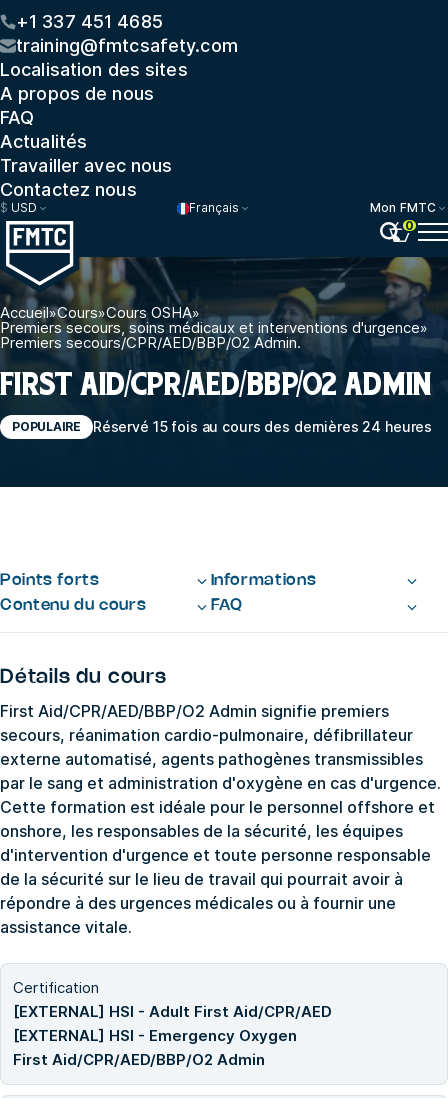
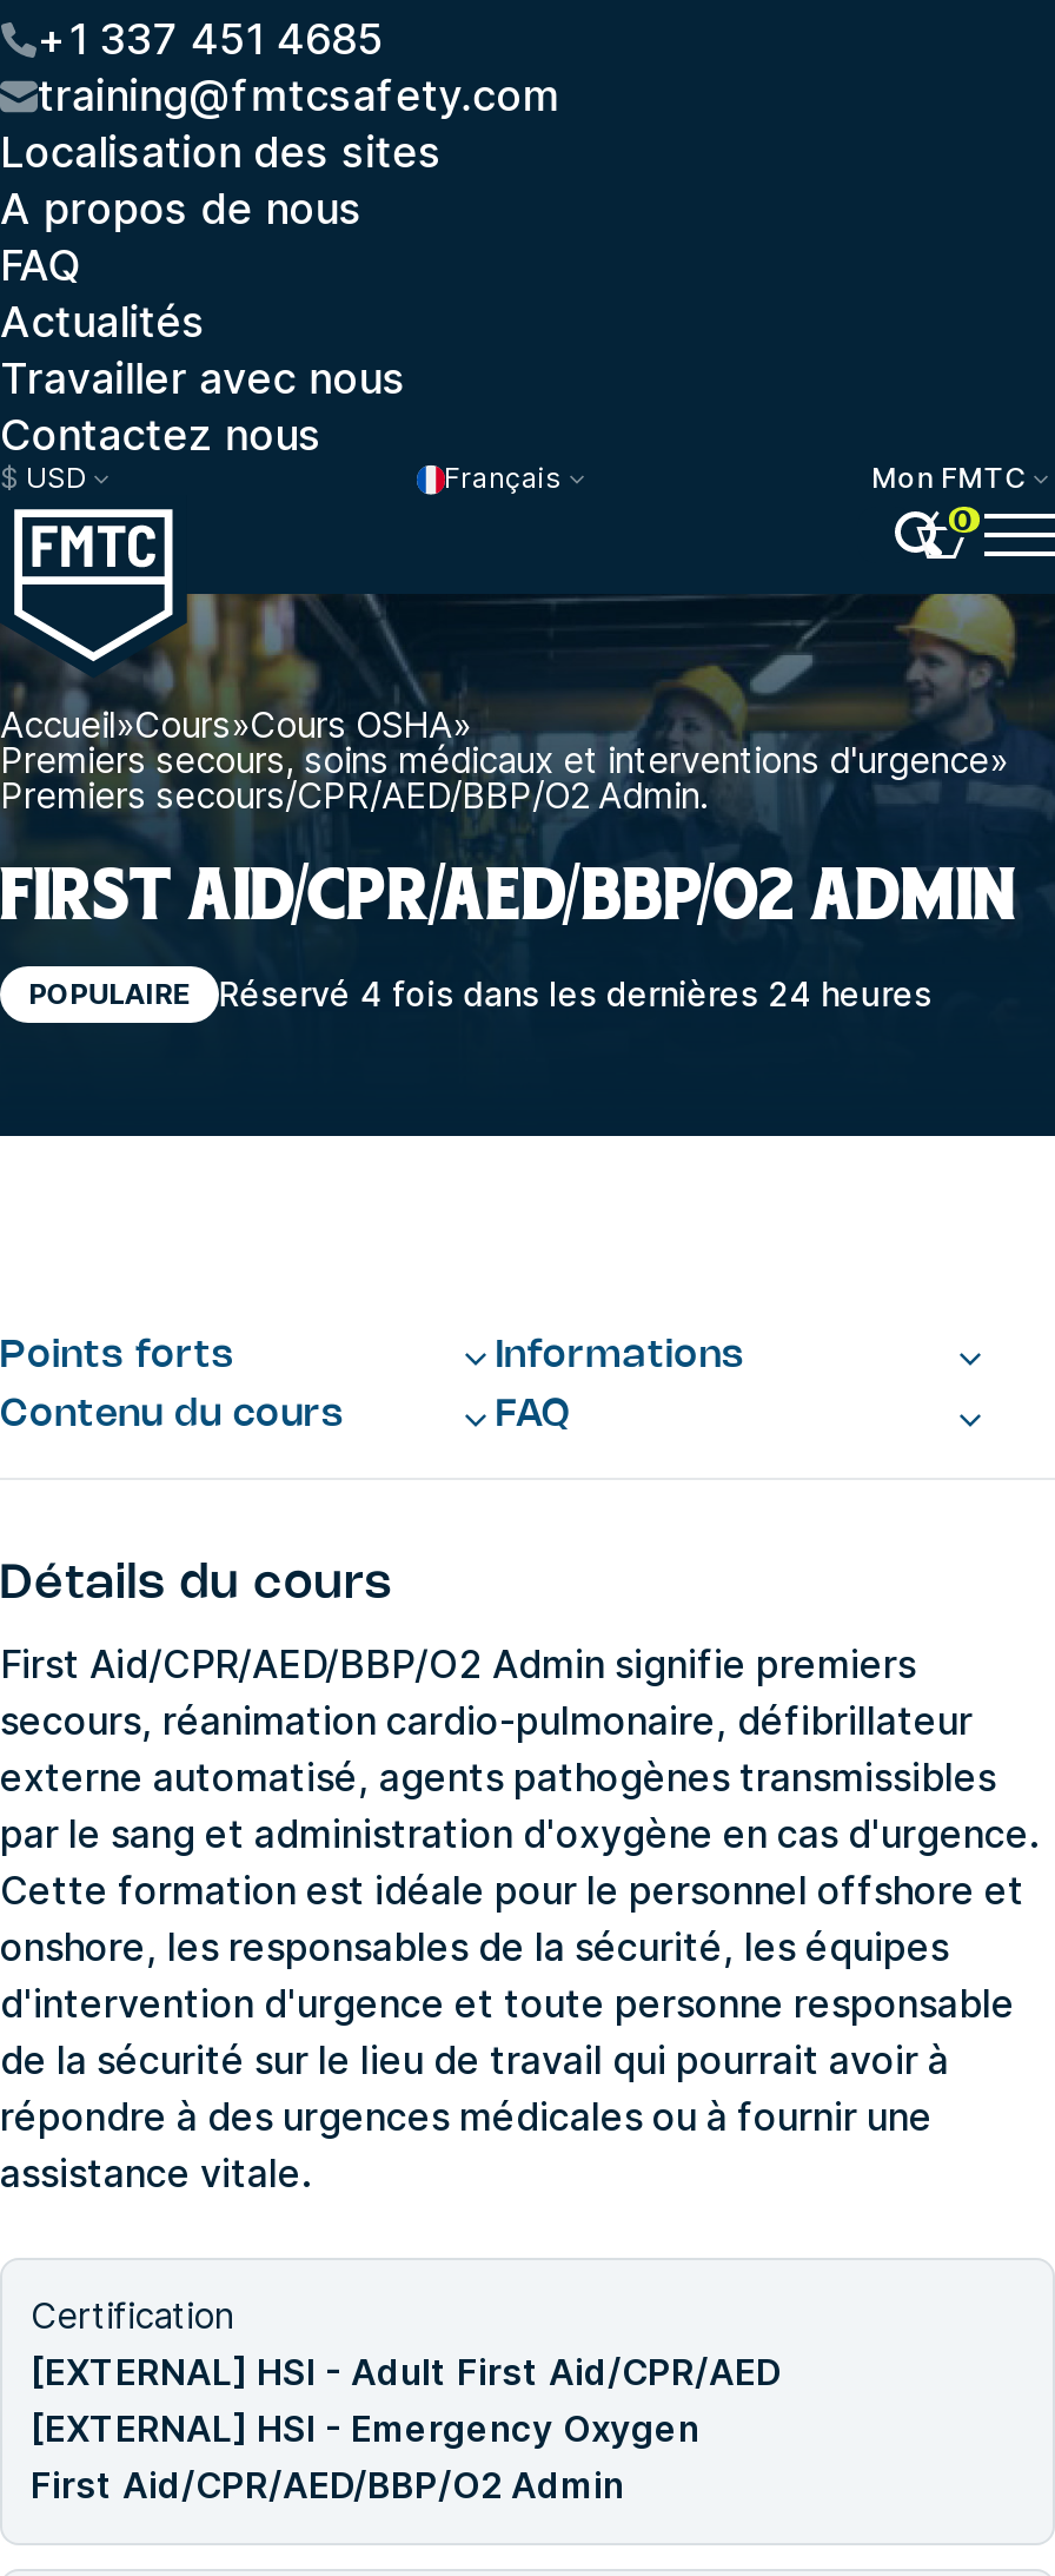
[93,418,432,435] Réservé 15 fois au cours des dernières 24 heures -> [219,974,932,1014] Réservé 4 fois dans les dernières 24 heures

